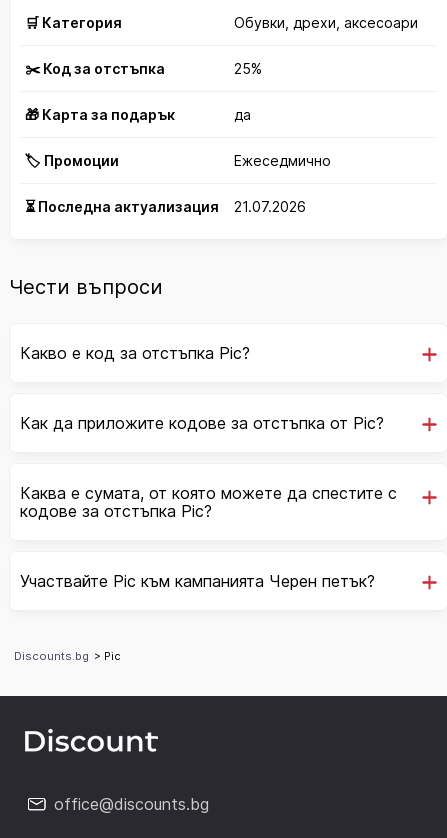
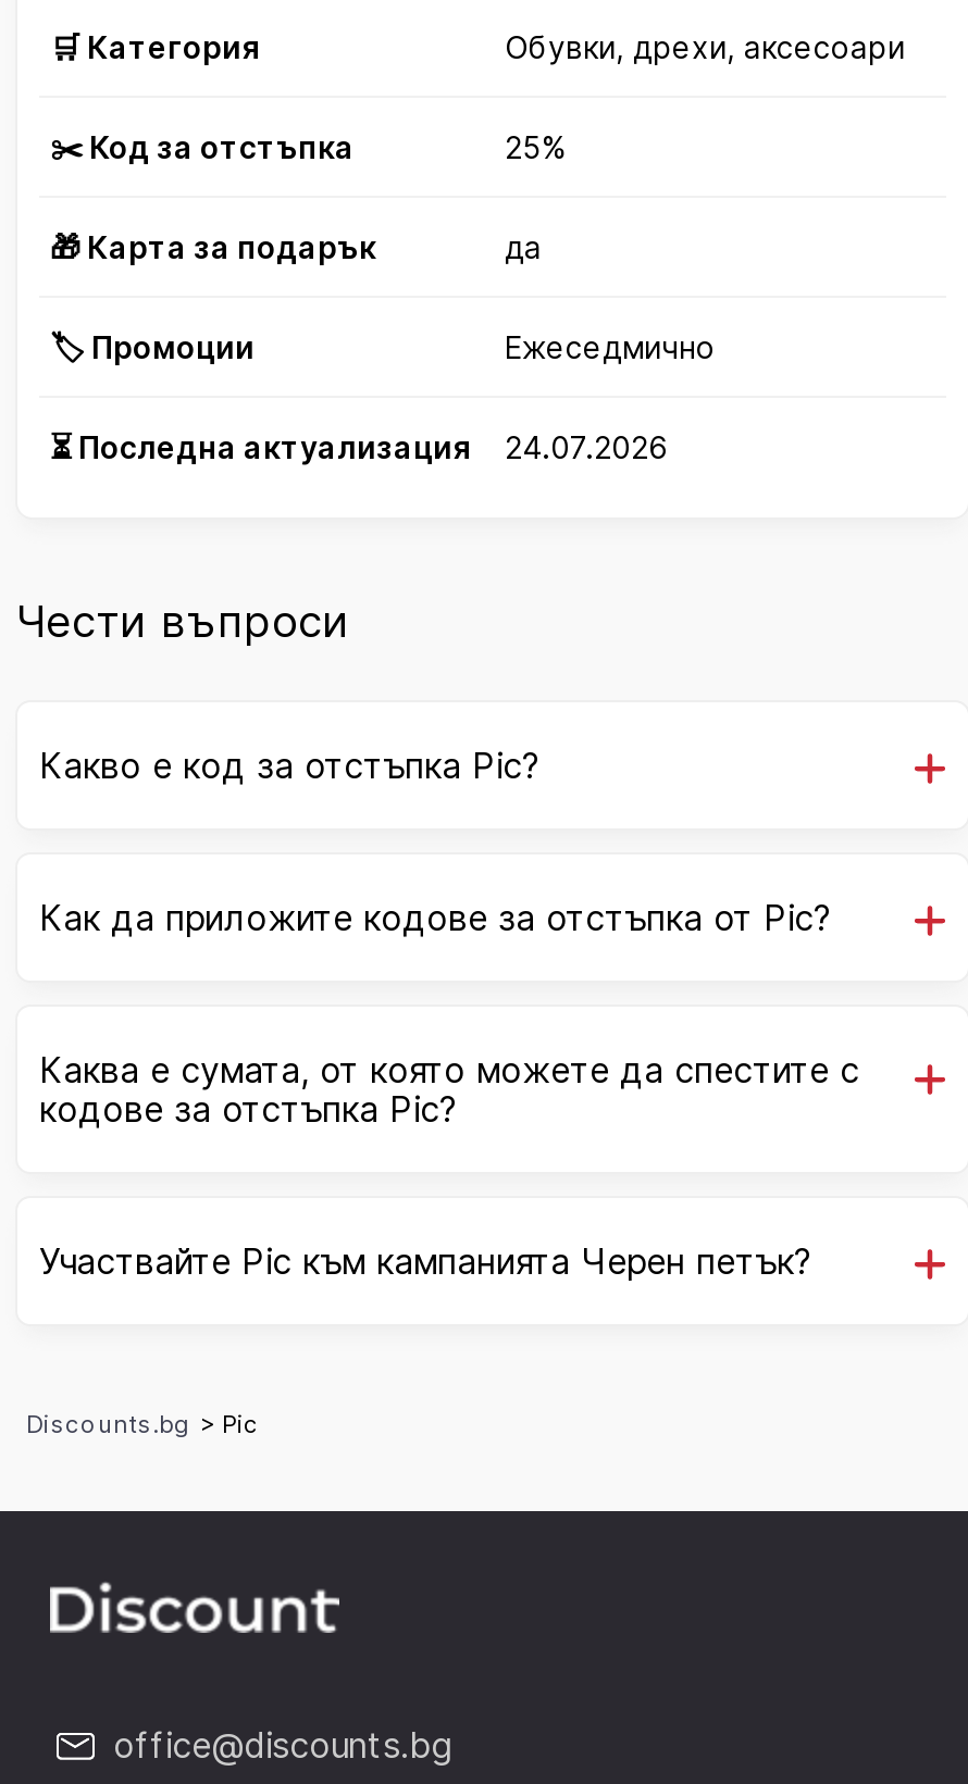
[234,198,306,215] 21.07.2026 -> [505,428,668,465] 24.07.2026

